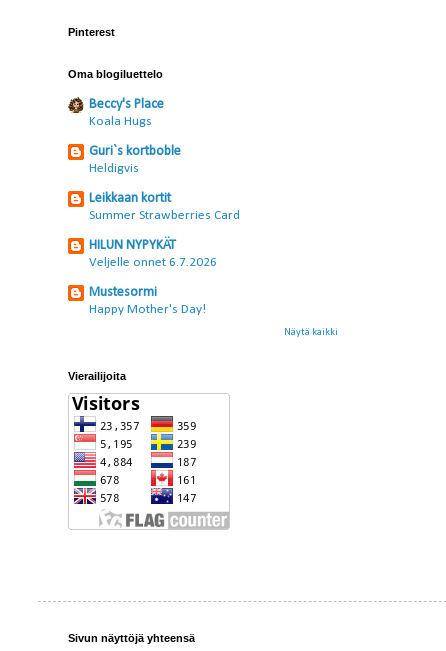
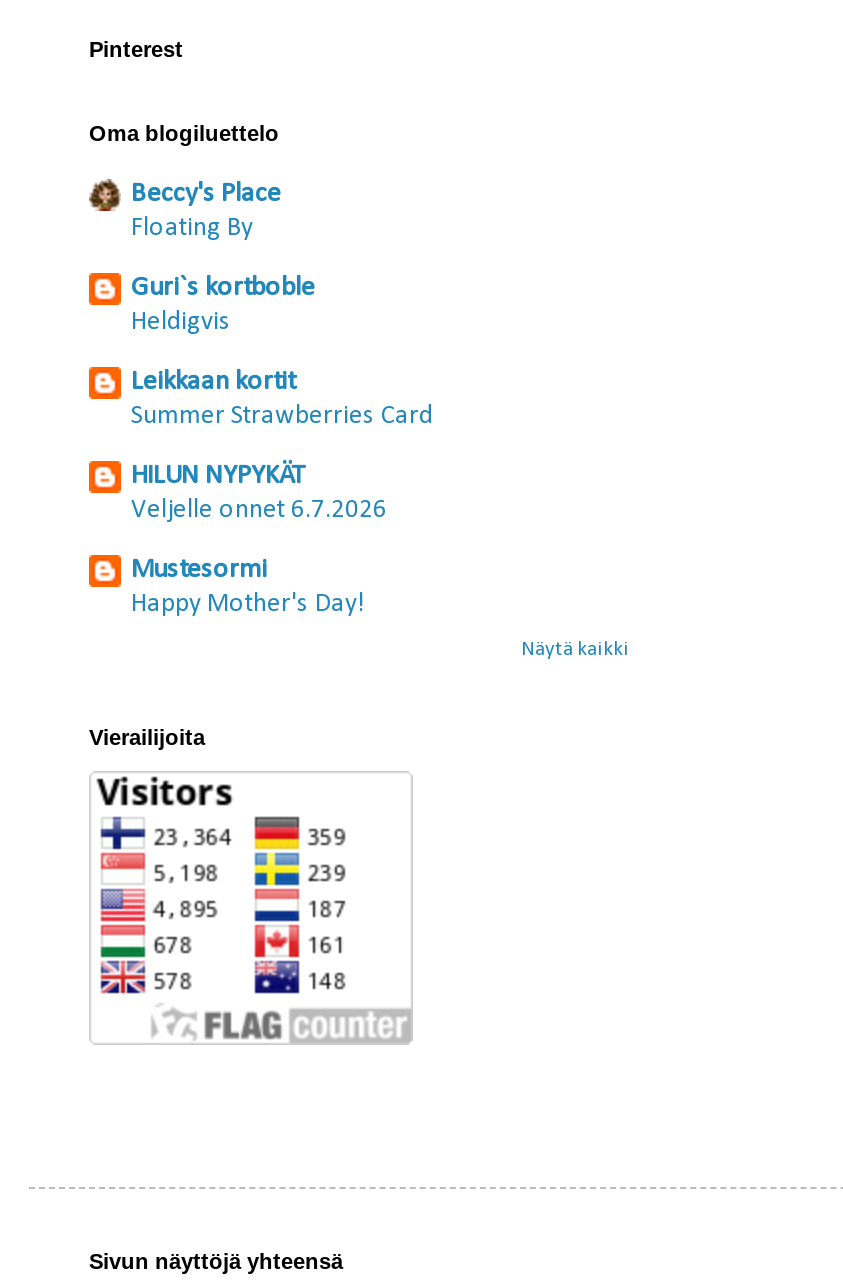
[89,115,152,128] Koala Hugs -> [131,215,253,241] Floating By

